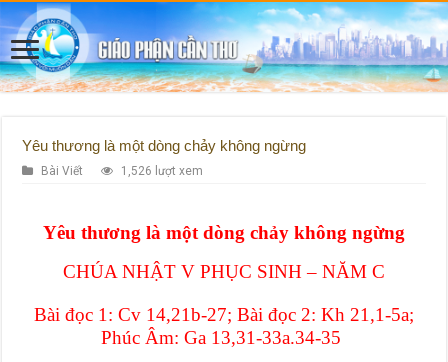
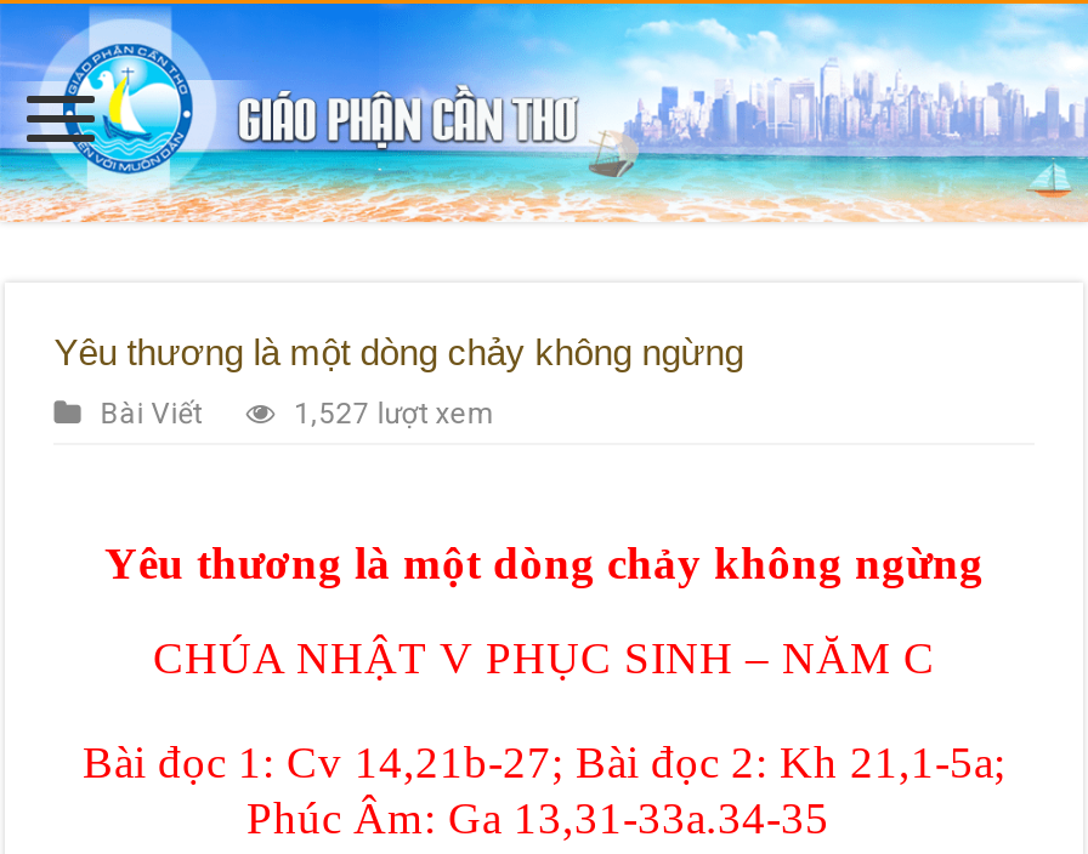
[121,164,203,178] 1,526 lượt xem -> [294,396,493,430] 1,527 lượt xem

